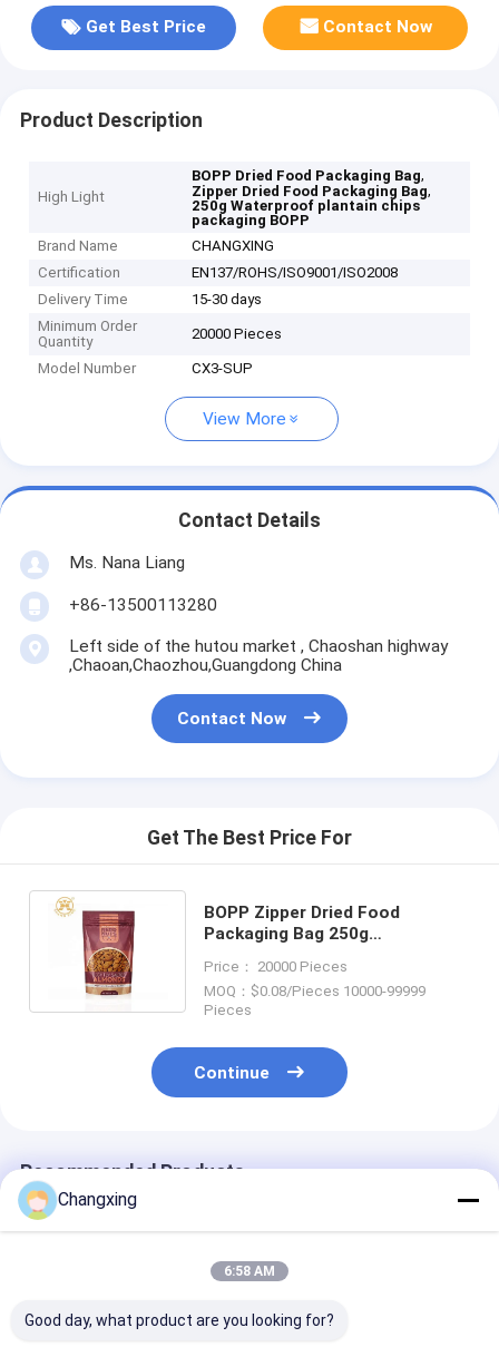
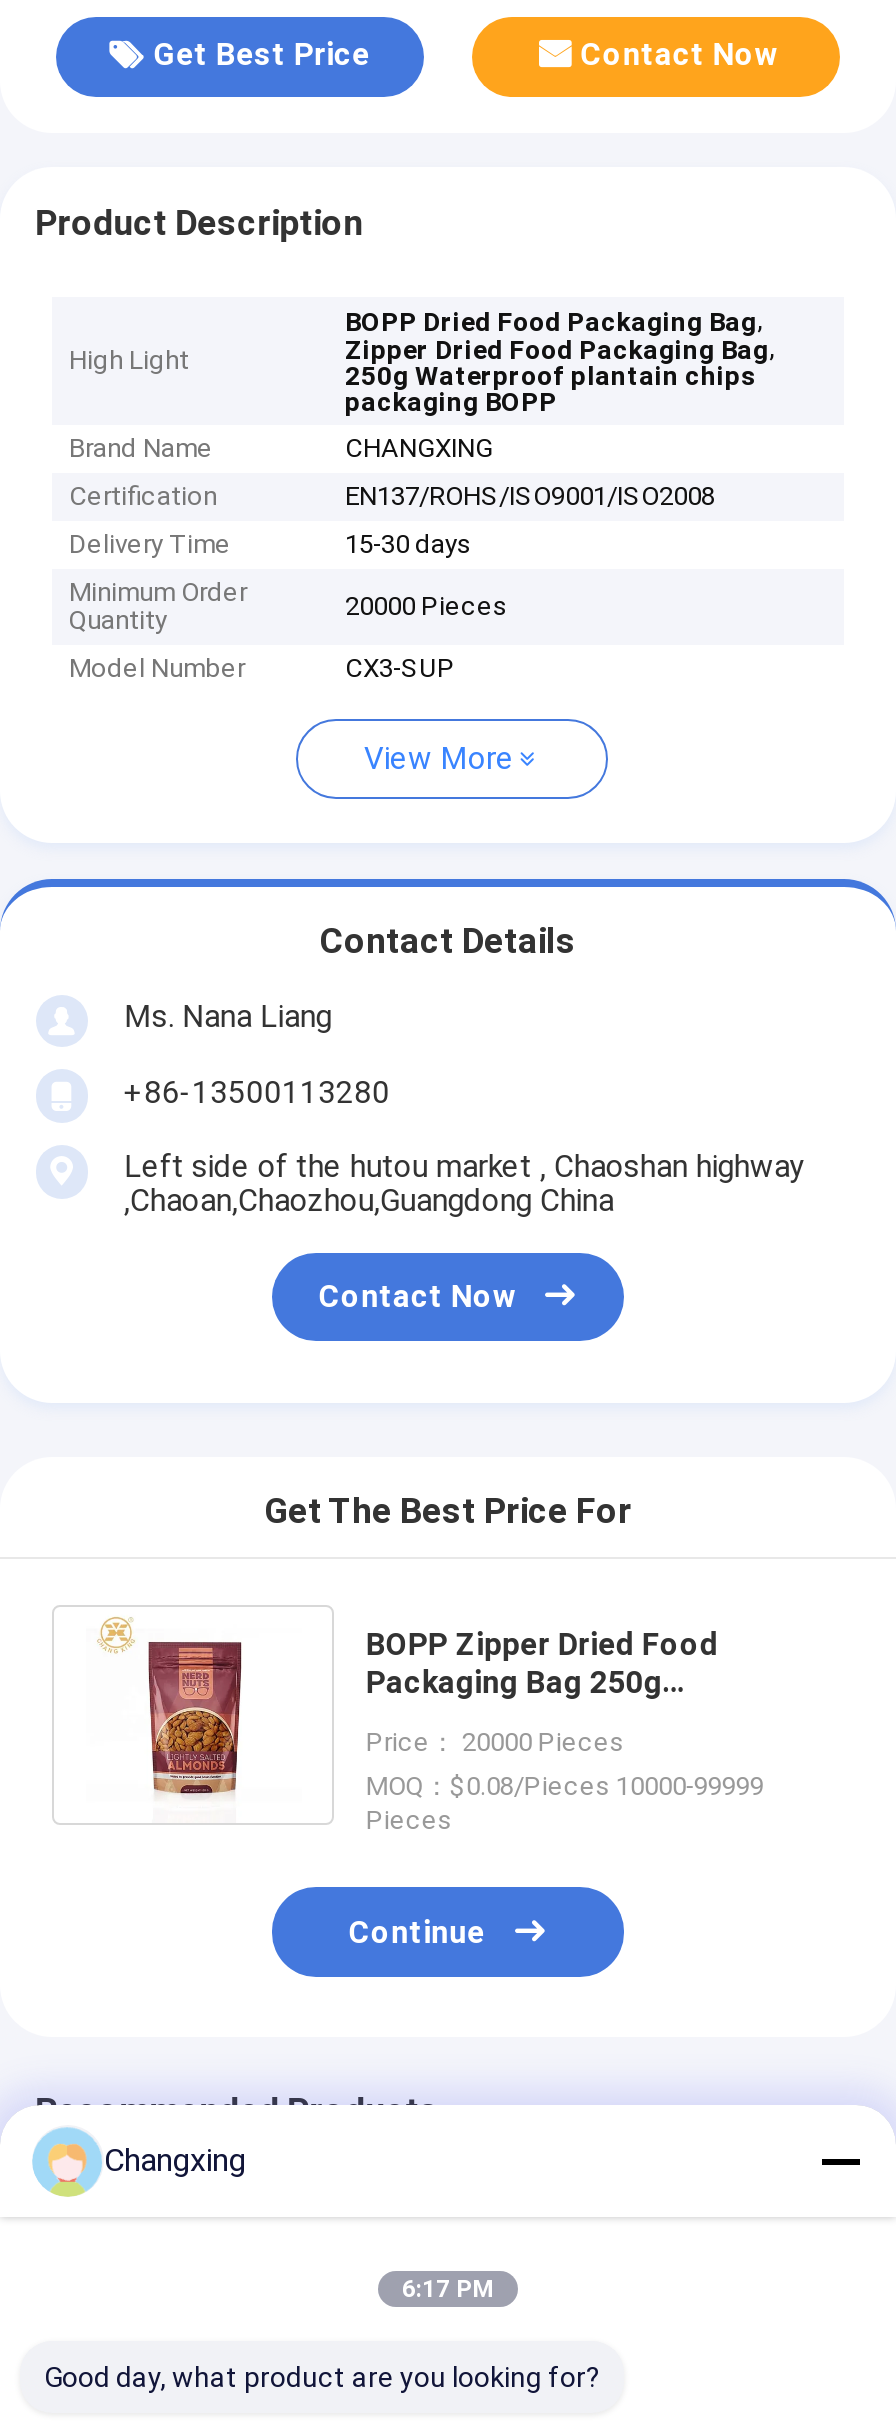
[224,1263,275,1279] 6:58 AM -> [402,2275,494,2303] 6:17 PM

